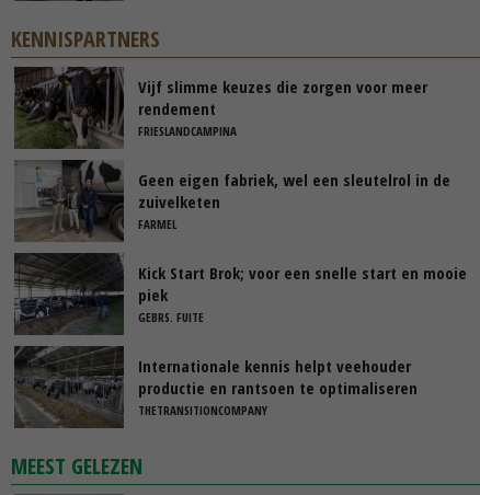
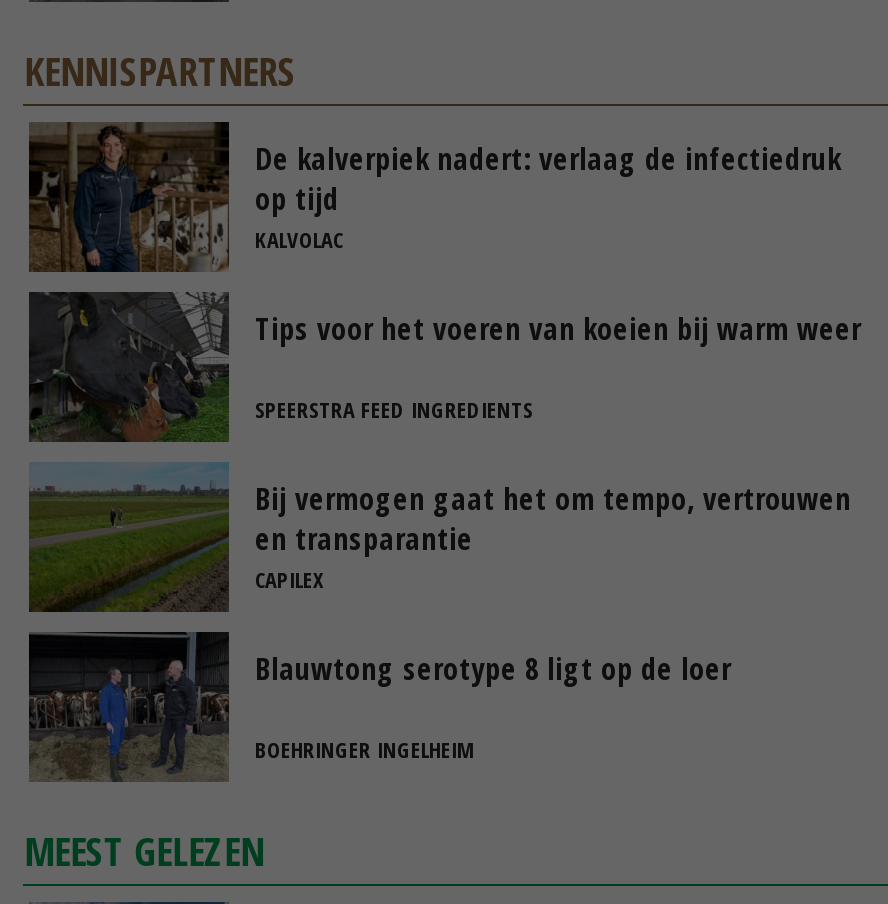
[13,67,467,418] [image] | Vijf slimme keuzes die zorgen voor meer | rendement | FRIESLANDCAMPINA | Geen eigen fabriek, wel een sleutelrol in de | zuivelketen | FARMEL | Kick Start Brok; voor een snelle start en mooie | piek | GEBRS. FUITE | Internationale kennis helpt veehouder | productie en rantsoen te optimaliseren | THETRANSITIONCOMPANY -> [27,120,861,764] [image] | De kalverpiek nadert: verlaag de infectiedruk | op tijd | KALVOLAC | Tips voor het voeren van koeien bij warm weer | SPEERSTRA FEED INGREDIENTS | Bij vermogen gaat het om tempo, vertrouwen | en transparantie | CAPILEX | Blauwtong serotype 8 ligt op de loer | BOEHRINGER INGELHEIM
[14,160,124,242] [image] -> [27,292,229,444] [image]
[13,252,123,336] [image] -> [27,462,227,614] [image]
[13,345,124,428] [image] -> [29,632,227,782] [image]

